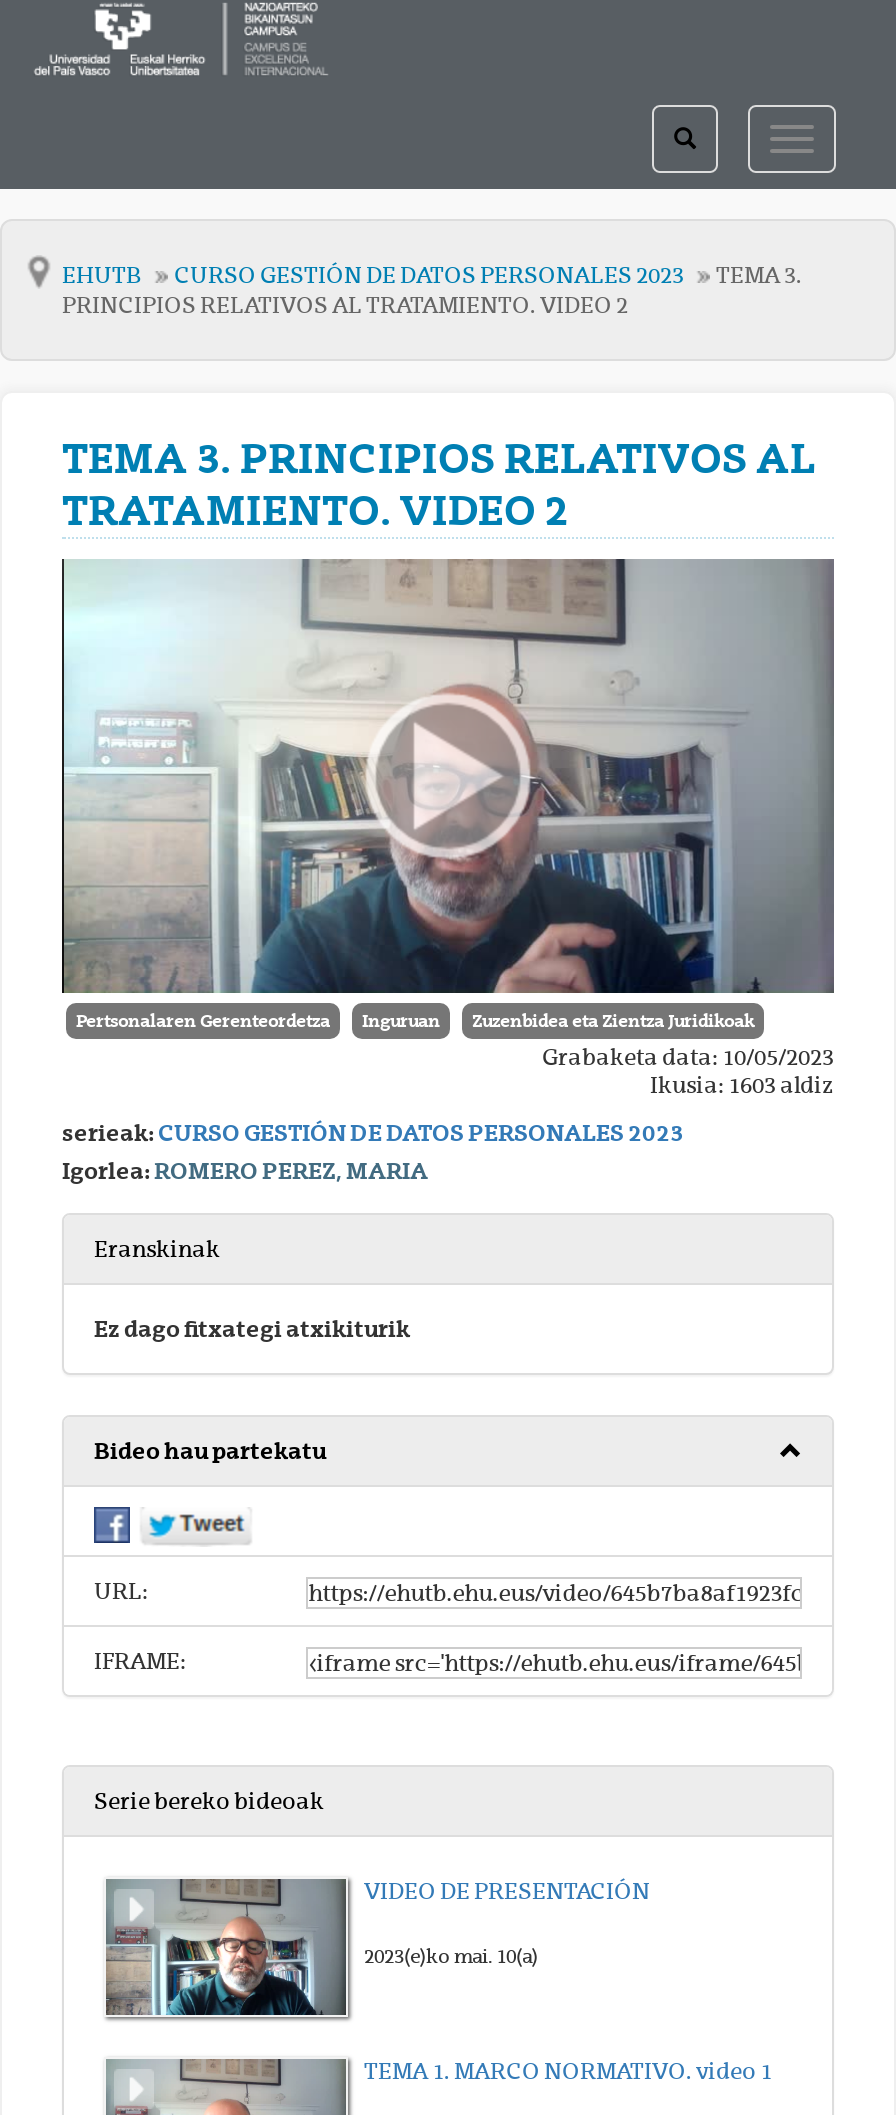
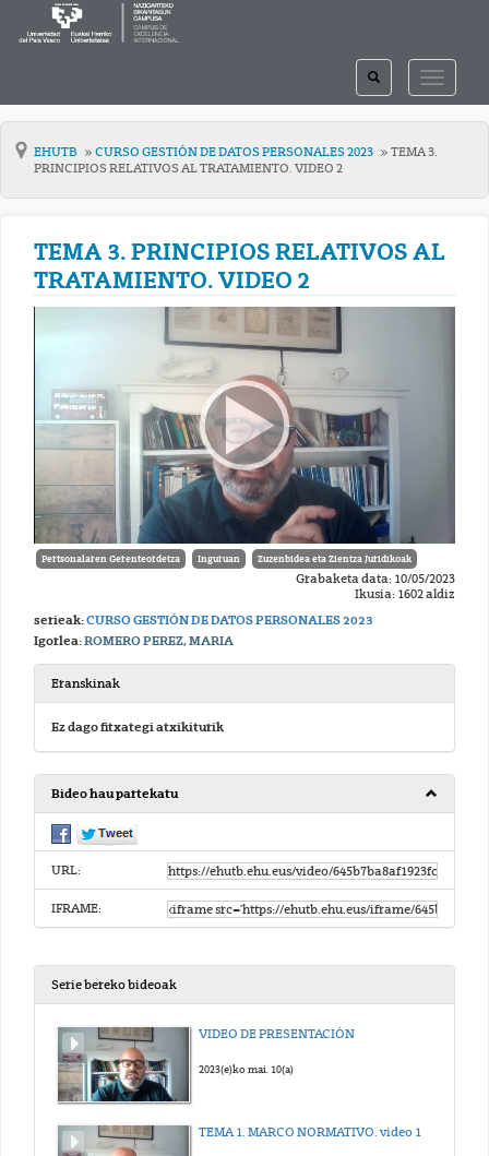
[650,1071,834,1099] Ikusia: 1603 aldiz -> [355,586,455,602] Ikusia: 1602 aldiz

